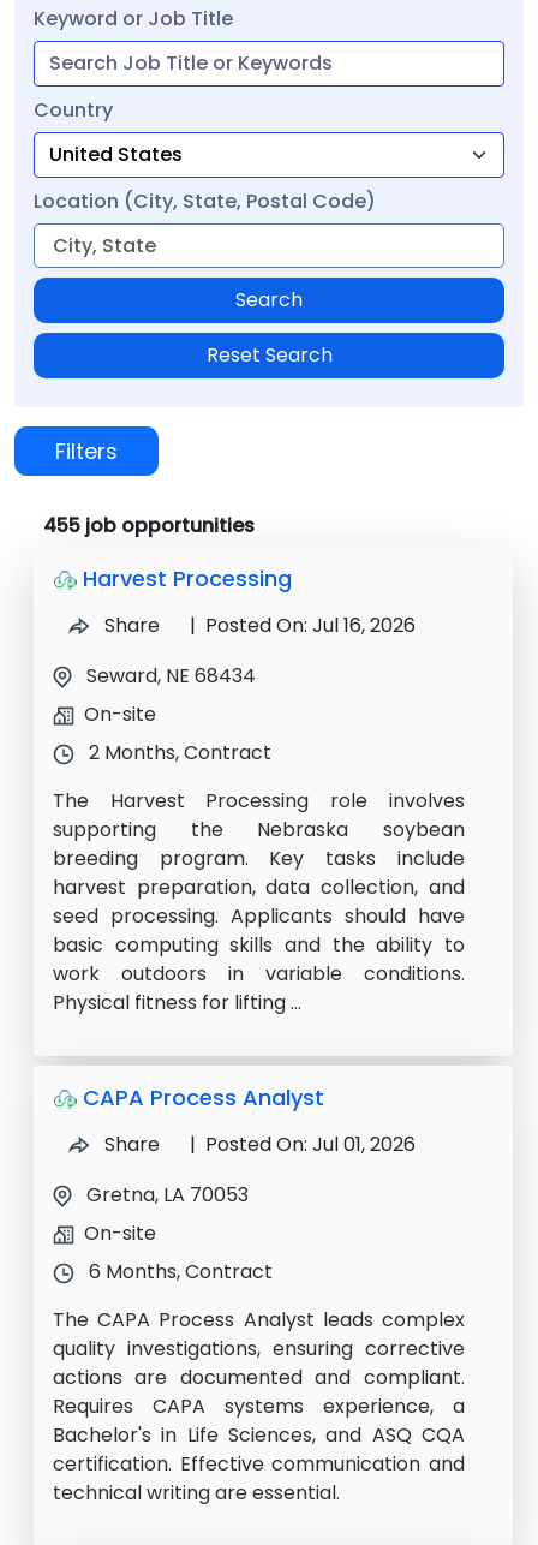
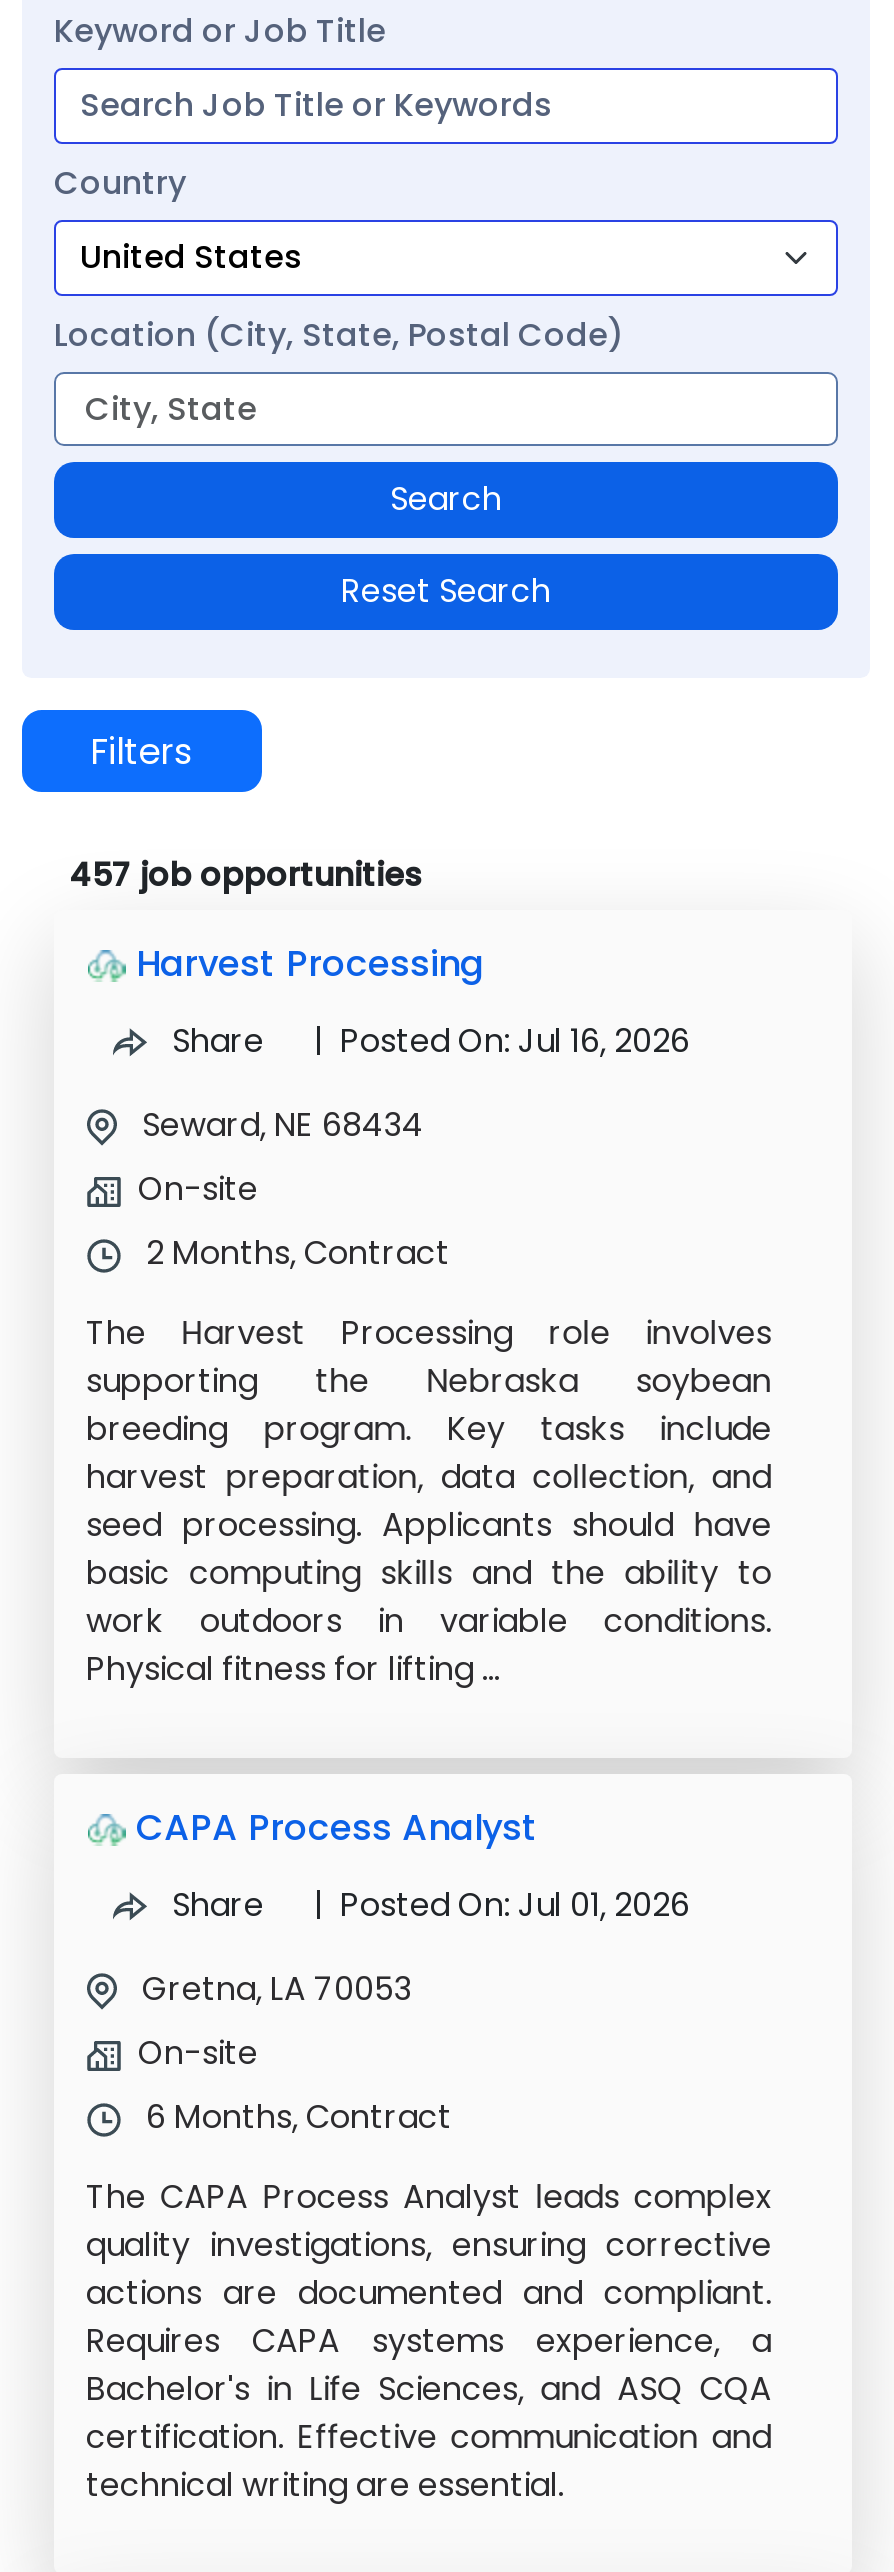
[43,512,255,539] 455 job opportunities -> [70,852,422,898] 457 job opportunities

